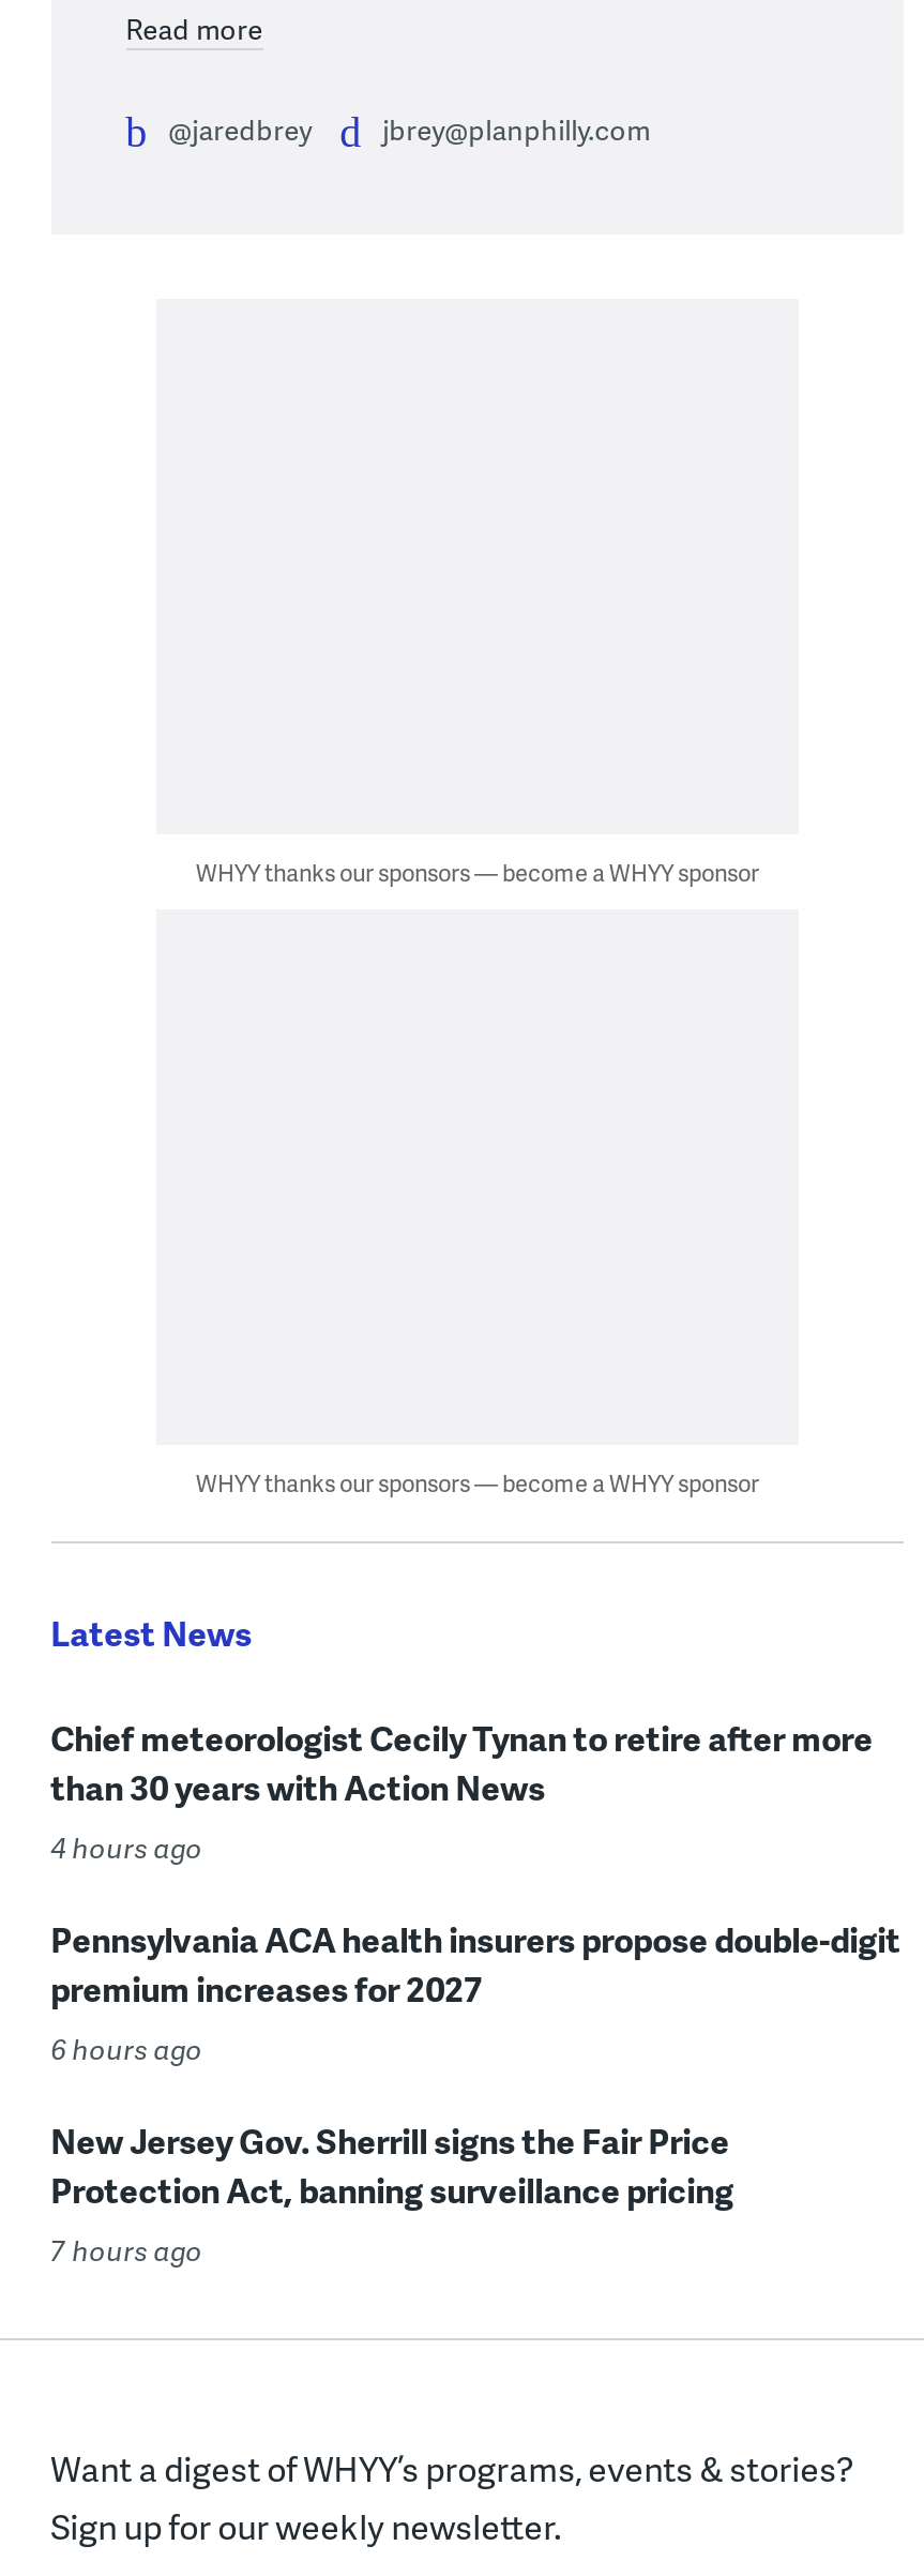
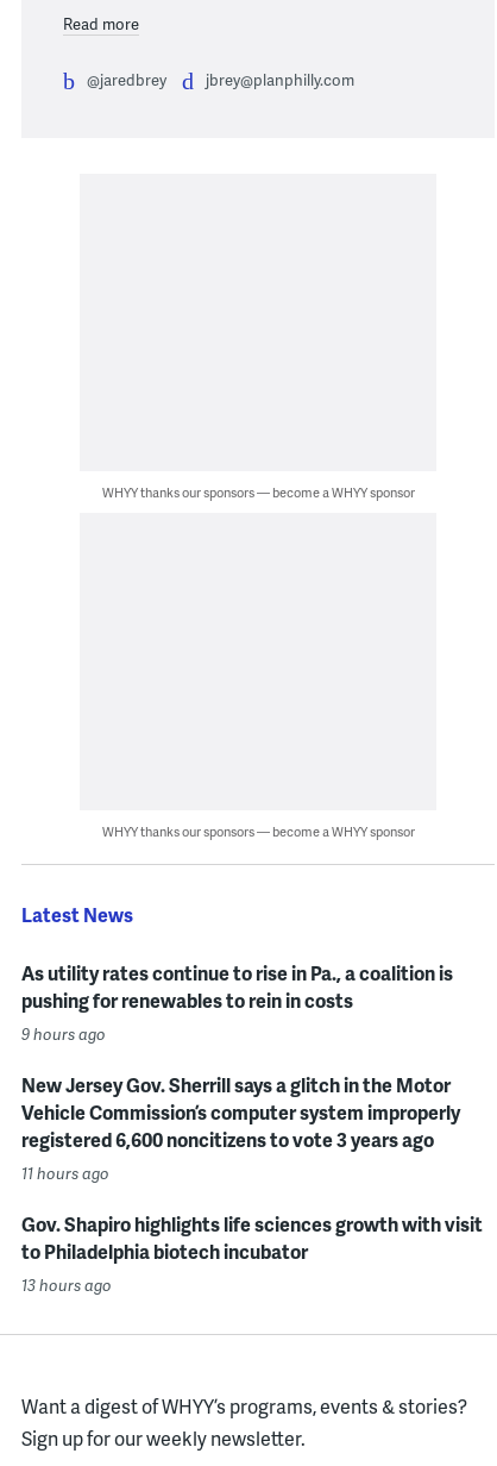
[51,1712,873,1866] Chief meteorologist Cecily Tynan to retire after more | than 30 years with Action News | 4 hours ago -> [21,958,453,1044] As utility rates continue to rise in Pa., a coalition is | pushing for renewables to rein in costs | 9 hours ago
[51,1913,901,2067] Pennsylvania ACA health insurers propose double-digit | premium increases for 2027 | 6 hours ago -> [21,1070,460,1183] New Jersey Gov. Sherrill says a glitch in the Motor | Vehicle Commission’s computer system improperly | registered 6,600 noncitizens to vote 3 years ago | 11 hours ago
[51,2114,734,2269] New Jersey Gov. Sherrill signs the Fair Price | Protection Act, banning surveillance pricing | 7 hours ago -> [21,1210,482,1295] Gov. Shapiro highlights life sciences growth with visit | to Philadelphia biotech incubator | 13 hours ago

